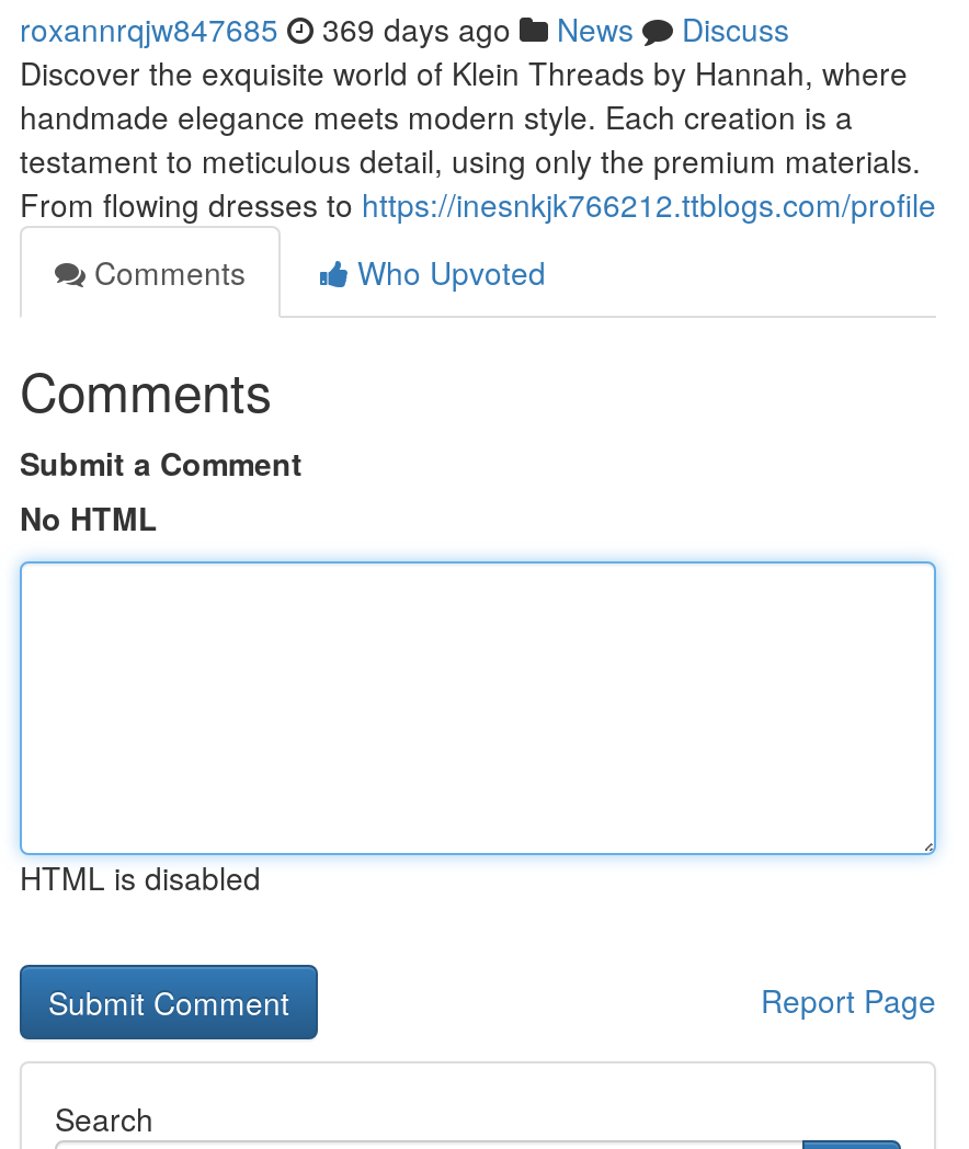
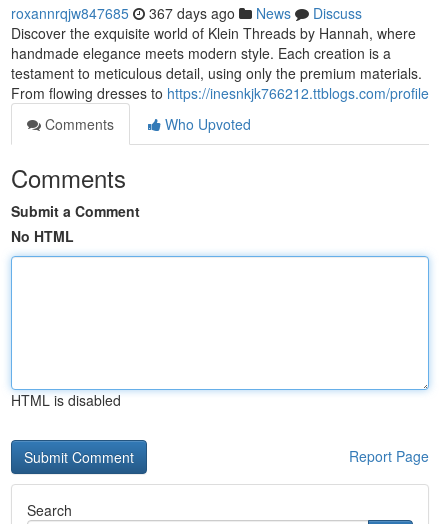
[20,7,789,50] roxannrqjw847685 369 days ago News Discuss -> [11,3,362,23] roxannrqjw847685 367 days ago News Discuss

